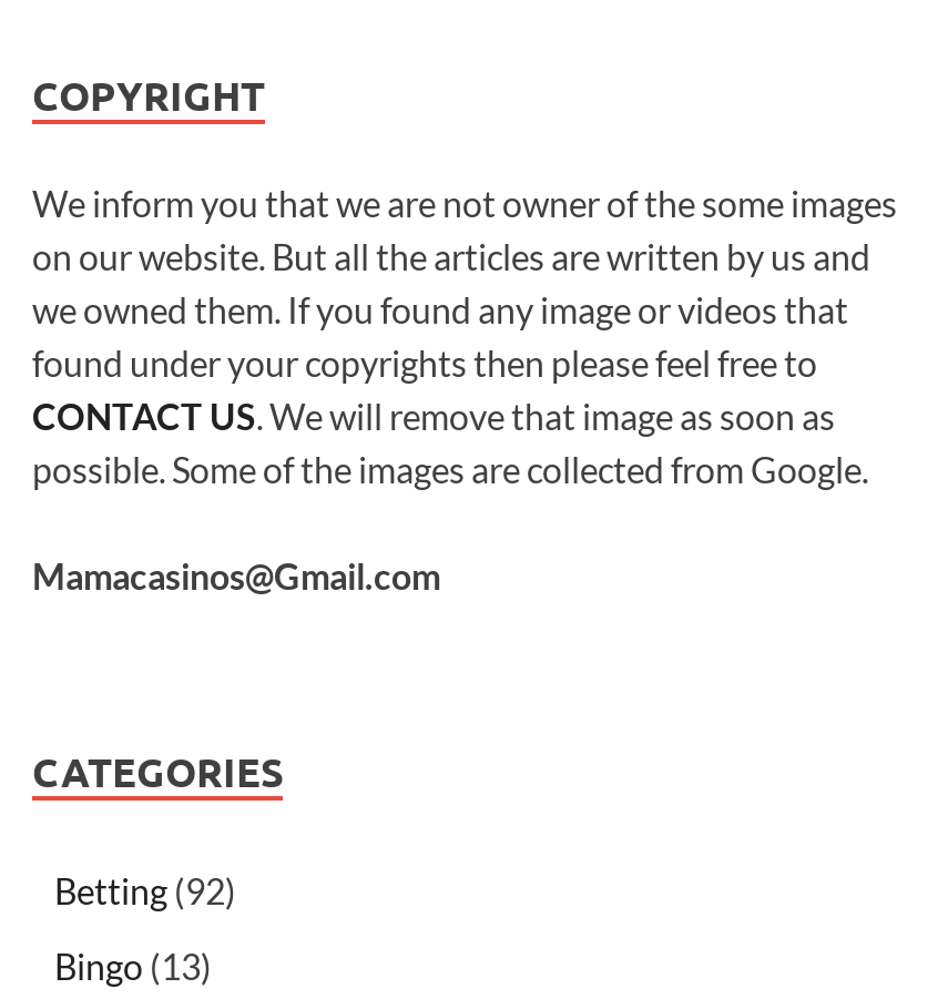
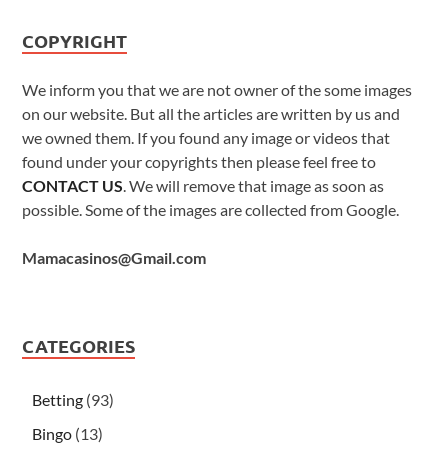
[54,870,236,912] Betting (92) -> [32,390,114,409] Betting (93)

